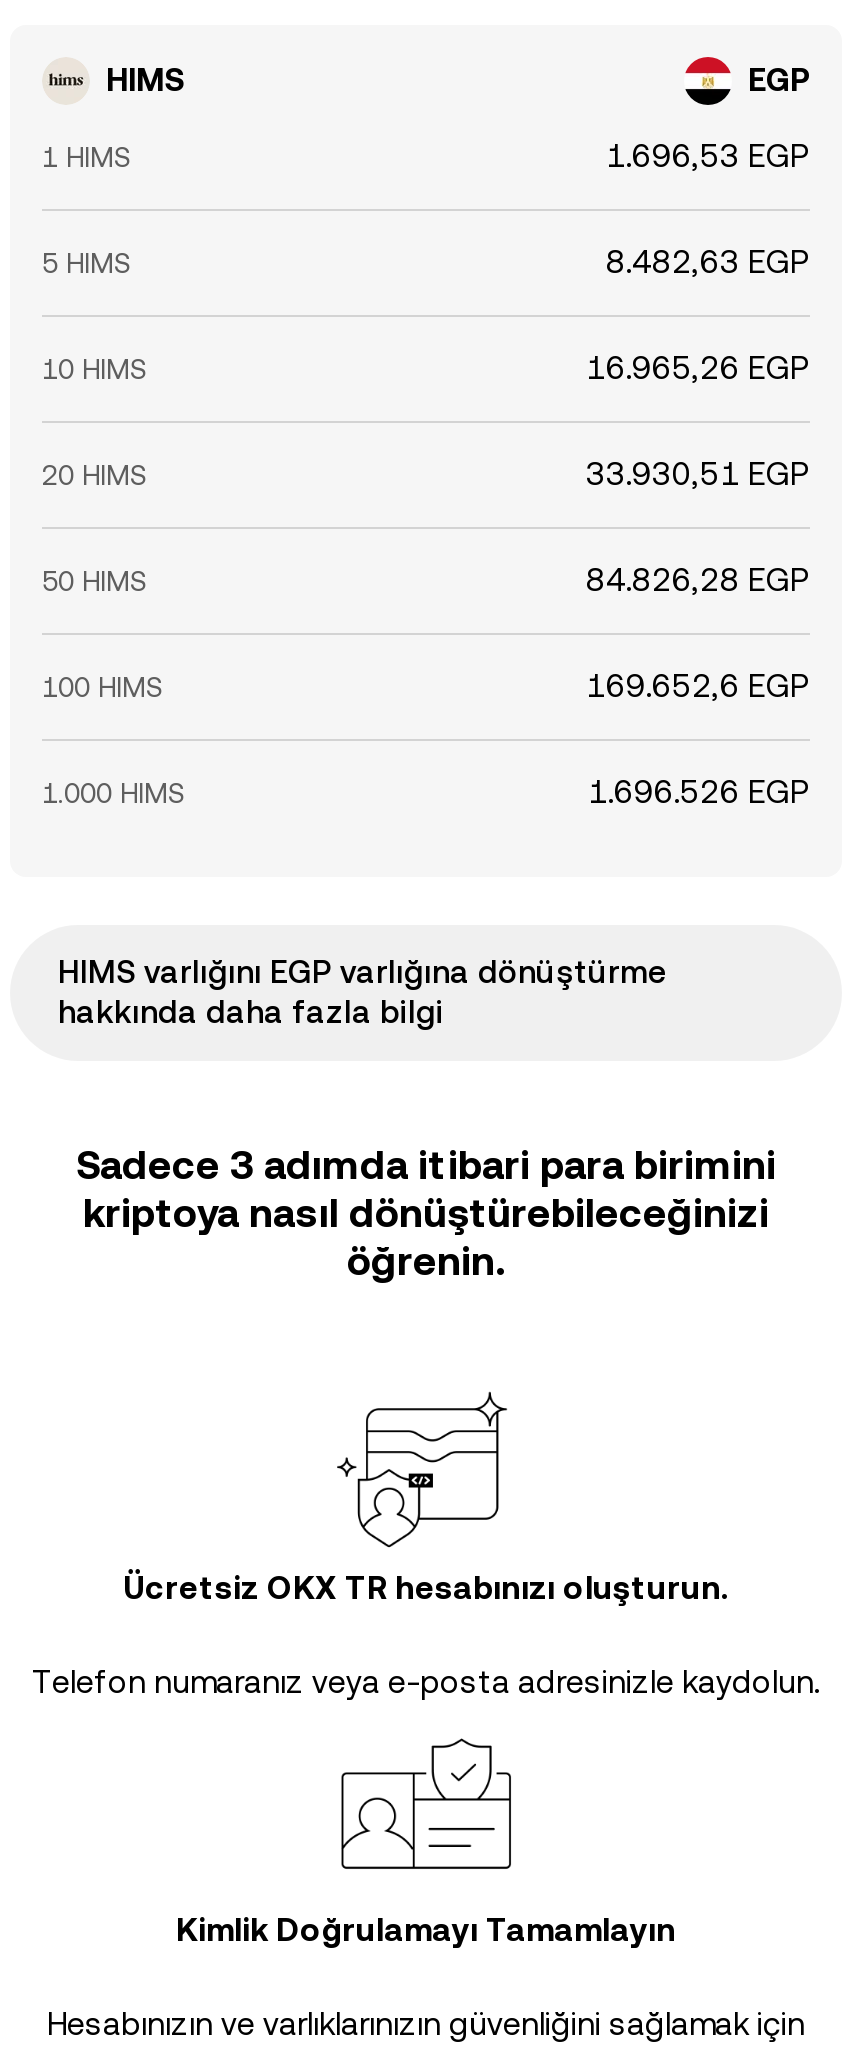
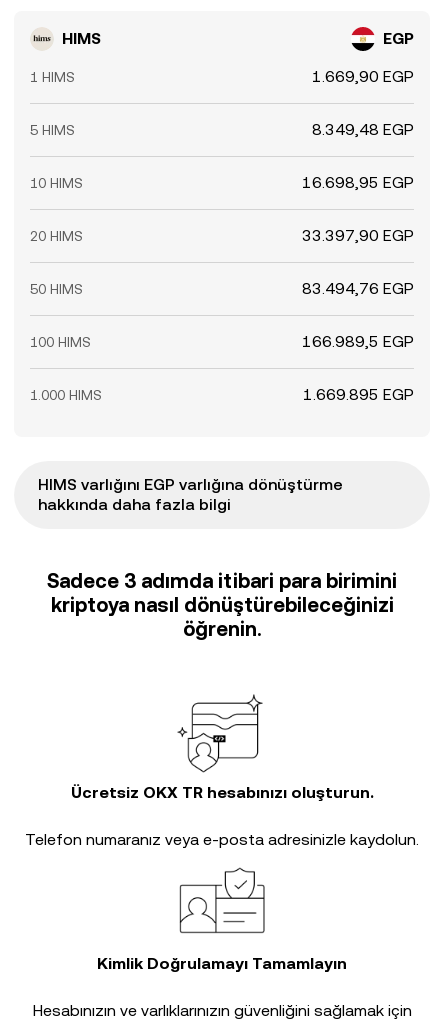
[606,137,810,175] 1.696,53 EGP -> [312,67,414,86] 1.669,90 EGP
[606,243,810,281] 8.482,63 EGP -> [312,120,414,139] 8.349,48 EGP
[586,349,810,387] 16.965,26 EGP -> [302,173,414,192] 16.698,95 EGP
[586,455,810,493] 33.930,51 EGP -> [302,226,414,245] 33.397,90 EGP
[586,561,810,599] 84.826,28 EGP -> [302,279,414,298] 83.494,76 EGP
[586,667,810,705] 169.652,6 EGP -> [302,332,414,351] 166.989,5 EGP
[588,773,810,811] 1.696.526 EGP -> [303,385,414,404] 1.669.895 EGP

